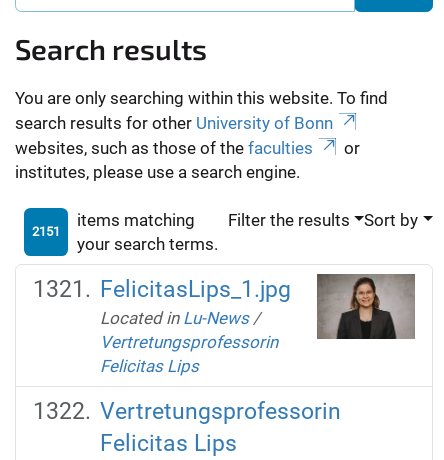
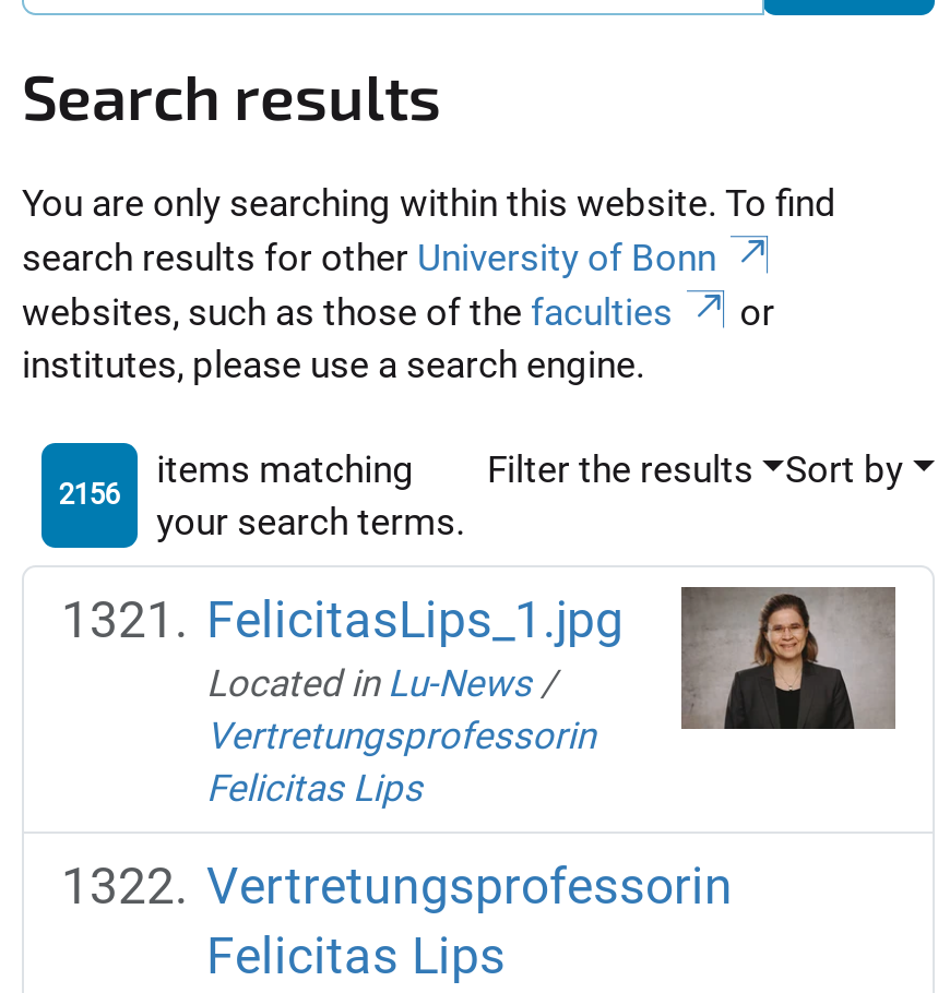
[32,224,60,239] 2151 -> [59,478,120,510] 2156

